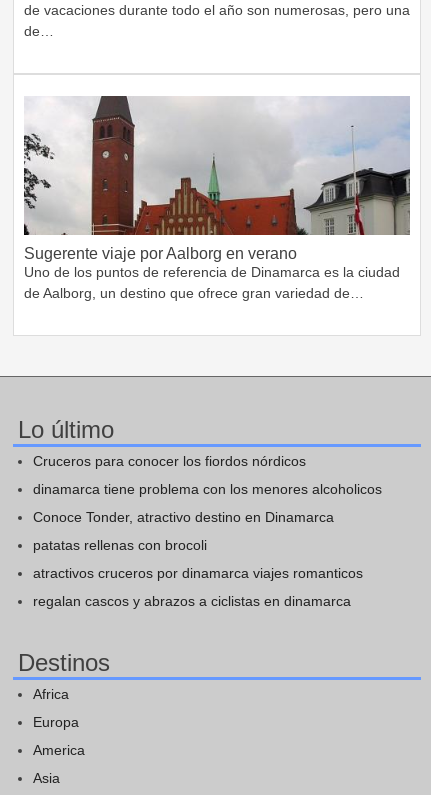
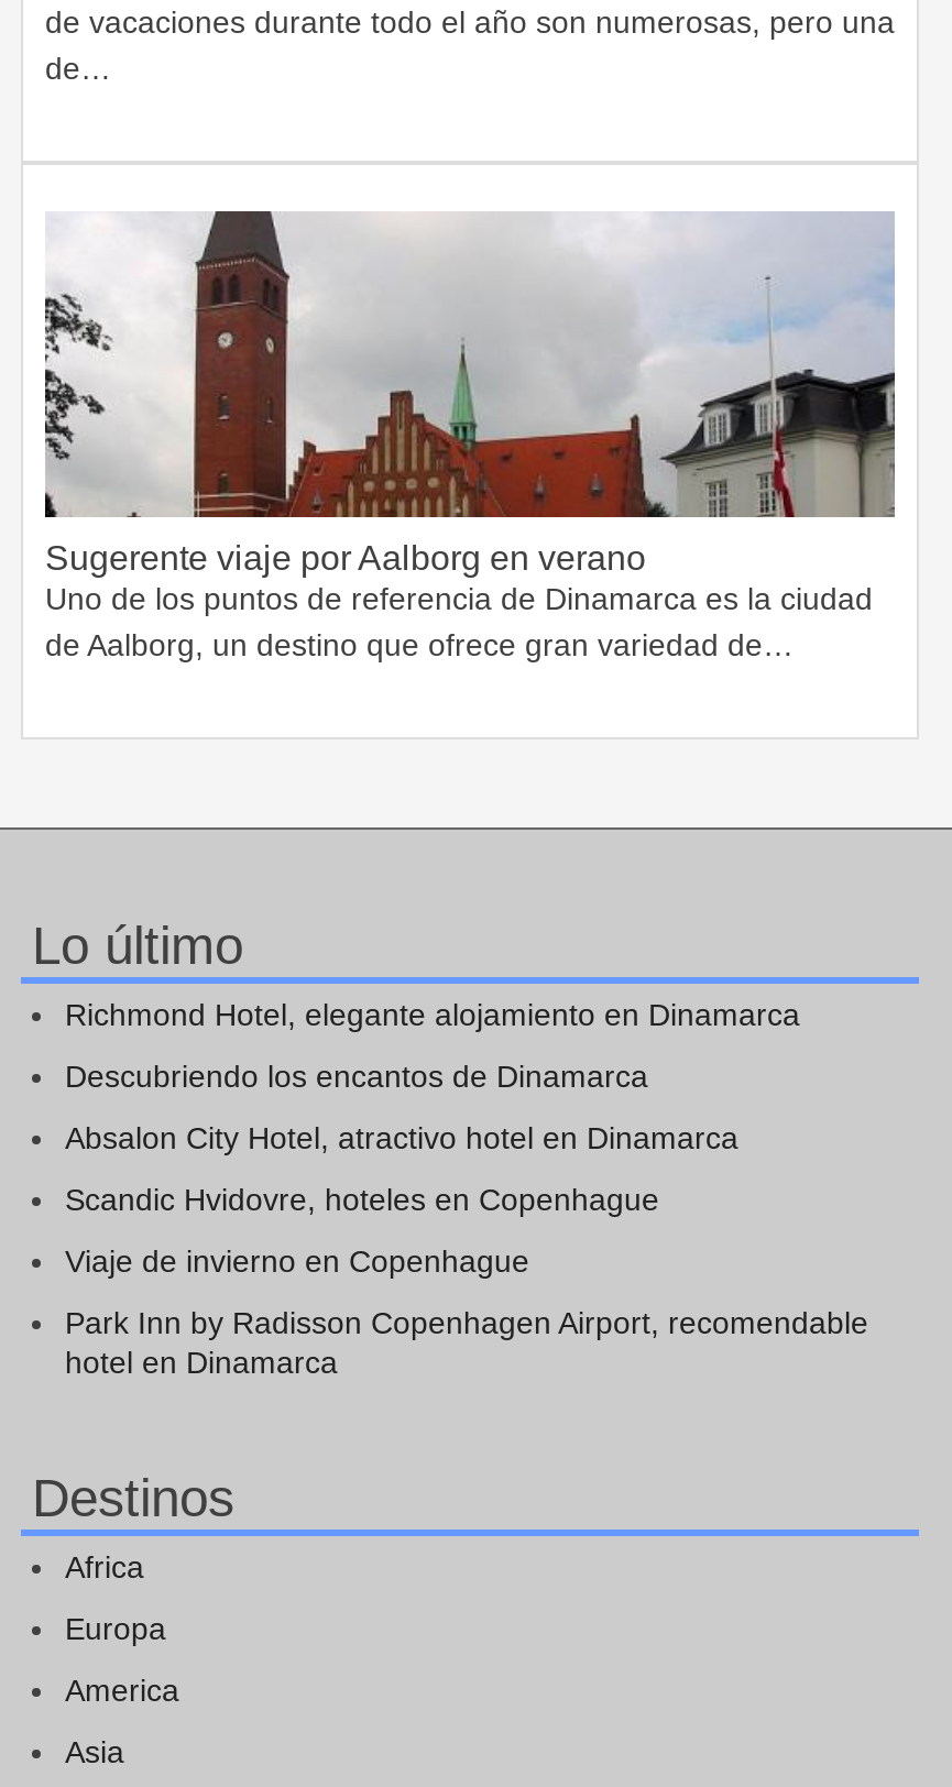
[33,453,306,469] Cruceros para conocer los fiordos nórdicos -> [65,998,800,1033] Richmond Hotel, elegante alojamiento en Dinamarca
[33,481,382,497] dinamarca tiene problema con los menores alcoholicos -> [65,1059,648,1094] Descubriendo los encantos de Dinamarca
[33,509,334,525] Conoce Tonder, atractivo destino en Dinamarca -> [65,1121,738,1156] Absalon City Hotel, atractivo hotel en Dinamarca
[33,537,207,553] patatas rellenas con brocoli -> [65,1182,659,1218] Scandic Hvidovre, hoteles en Copenhague
[33,565,363,581] atractivos cruceros por dinamarca viajes romanticos -> [65,1244,529,1279] Viaje de invierno en Copenhague
[33,593,351,609] regalan cascos y abrazos a ciclistas en dinamarca -> [65,1306,868,1381] Park Inn by Radisson Copenhagen Airport, recomendable | hotel en Dinamarca

